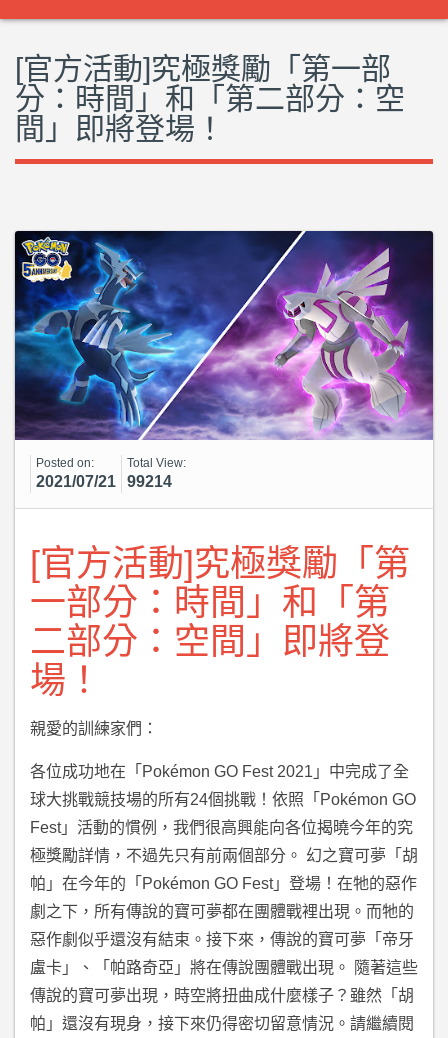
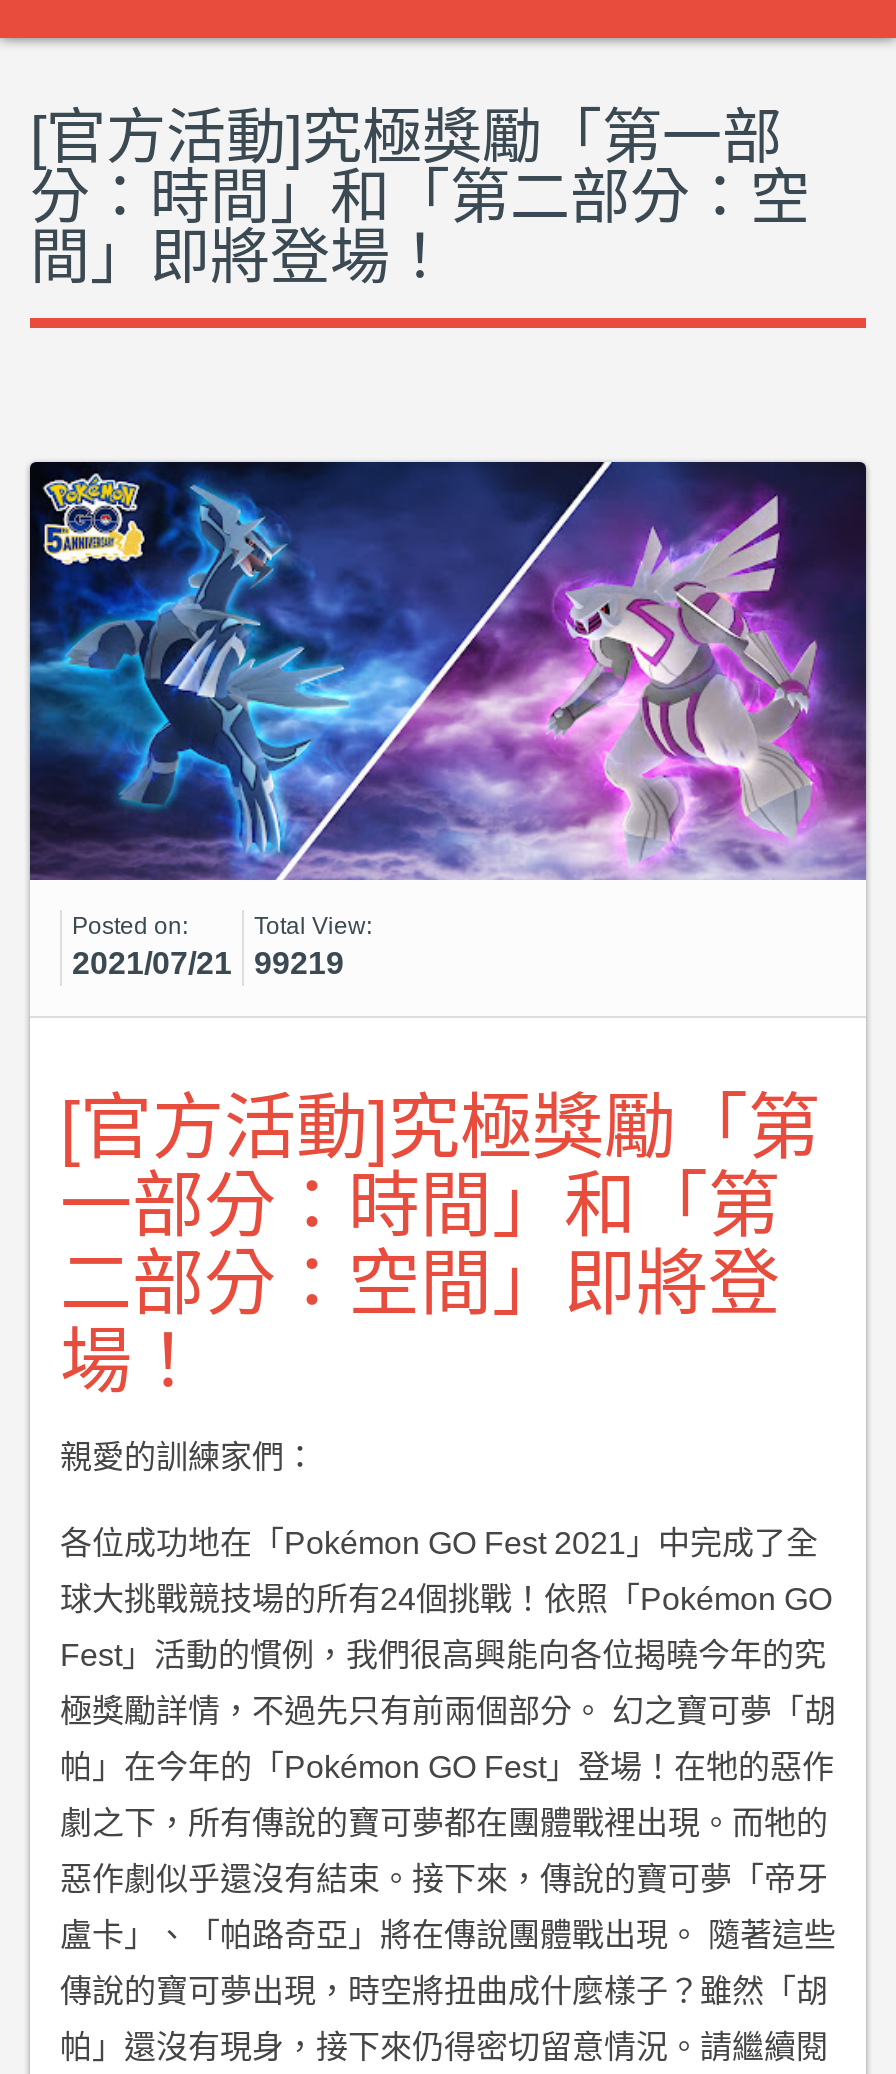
[36,473,172,490] 2021/07/21 99214 -> [72,946,344,980] 2021/07/21 99219

